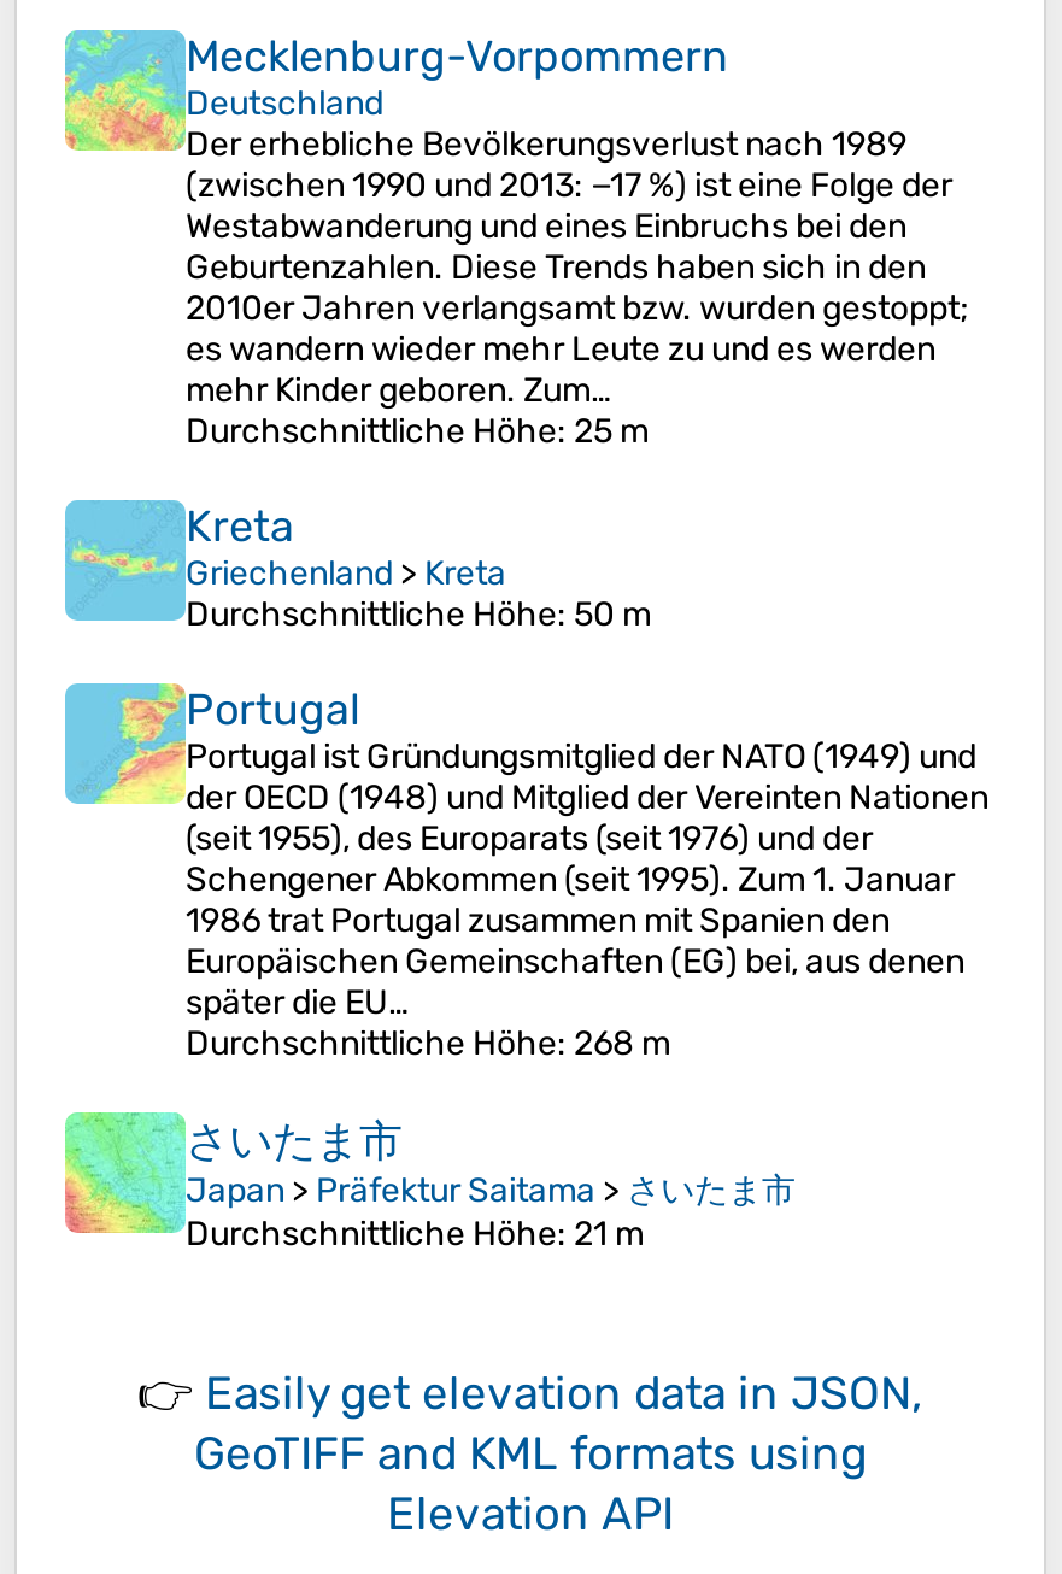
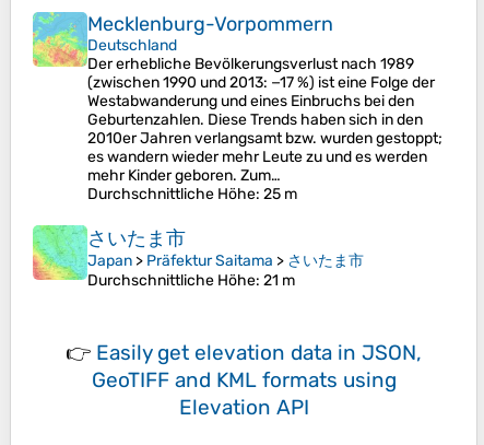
[63,498,988,1064] [image] | Kreta | Griechenland > Kreta | Durchschnittliche Höhe: 50 m | Portugal | Portugal ist Gründungsmitglied der NATO (1949) und | der OECD (1948) und Mitglied der Vereinten Nationen | (seit 1955), des Europarats (seit 1976) und der | Schengener Abkommen (seit 1995). Zum 1. Januar | 1986 trat Portugal zusammen mit Spanien den | Europäischen Gemeinschaften (EG) bei, aus denen | später die EU… | Durchschnittliche Höhe: 268 m -> none
[63,681,152,806] [image] -> none

